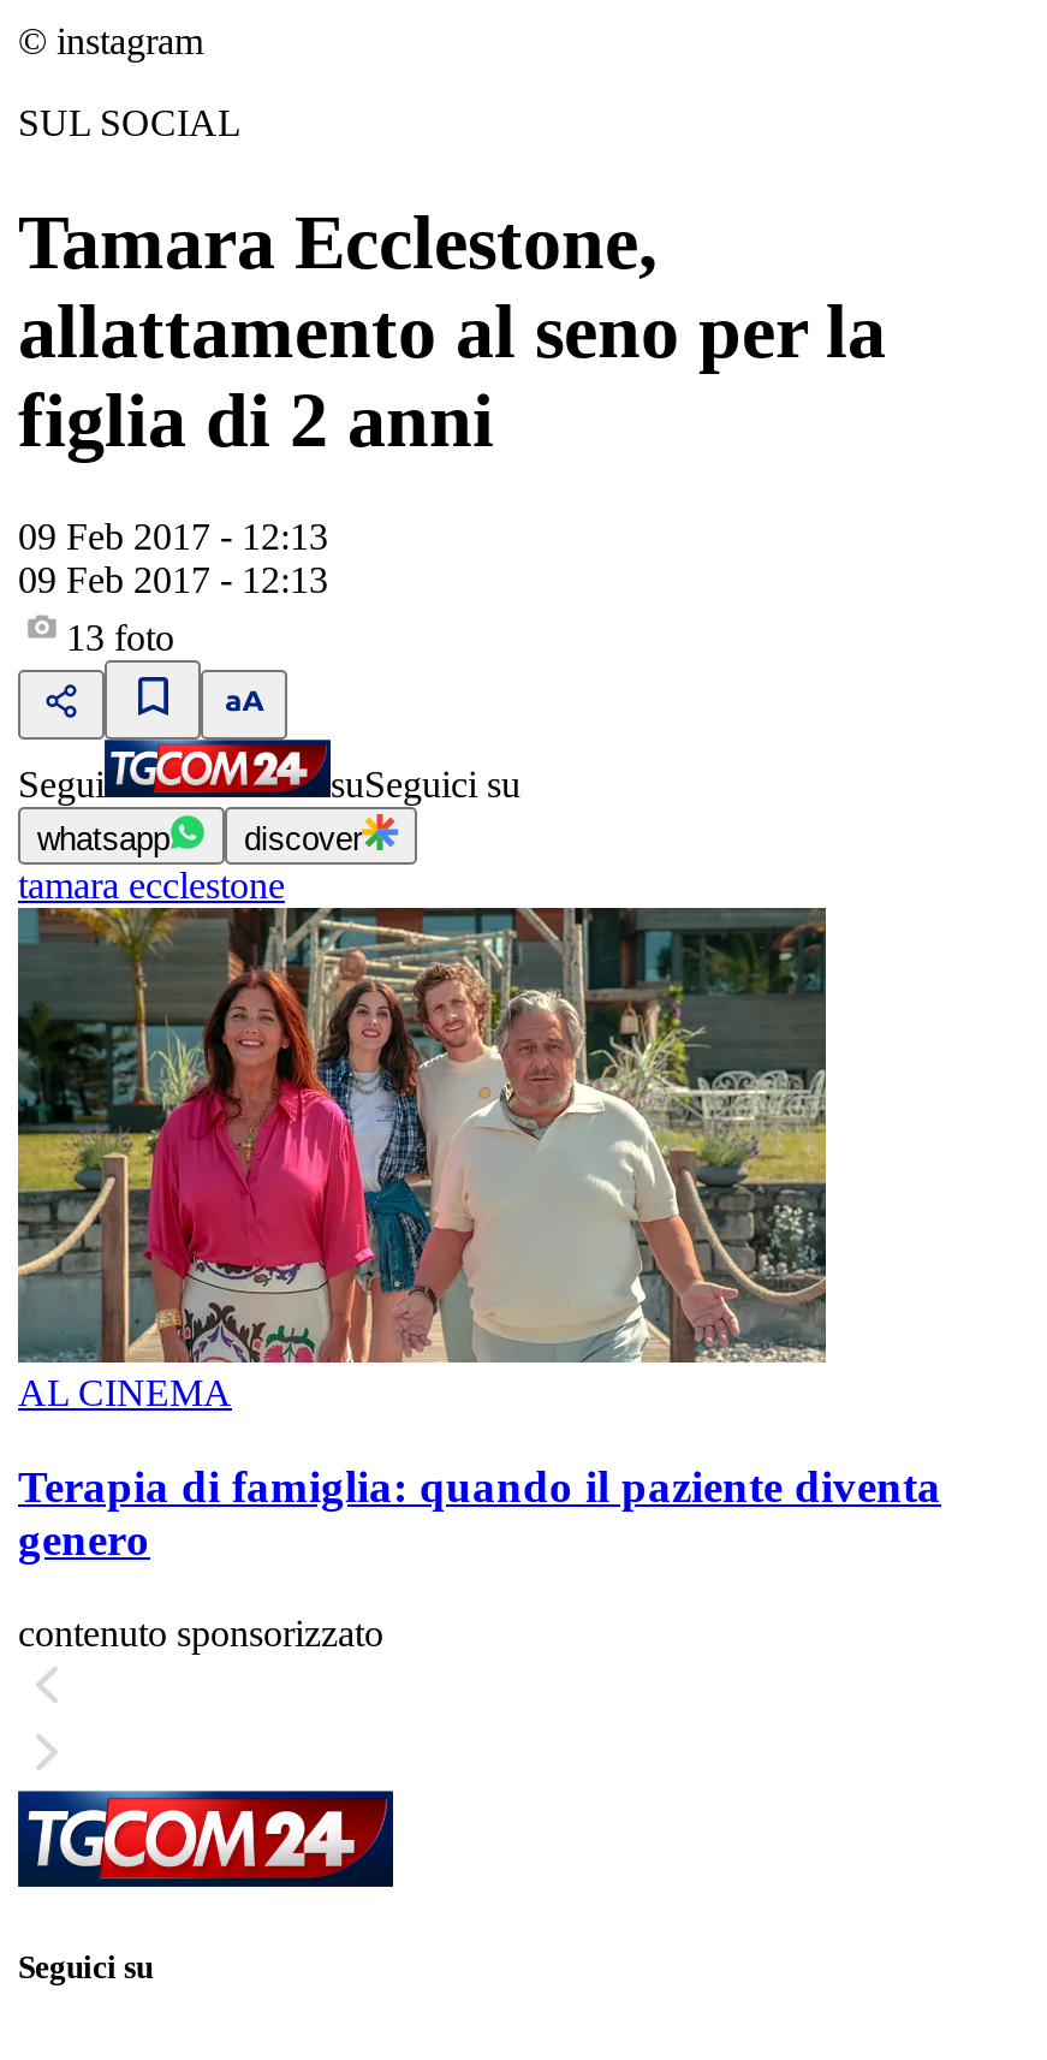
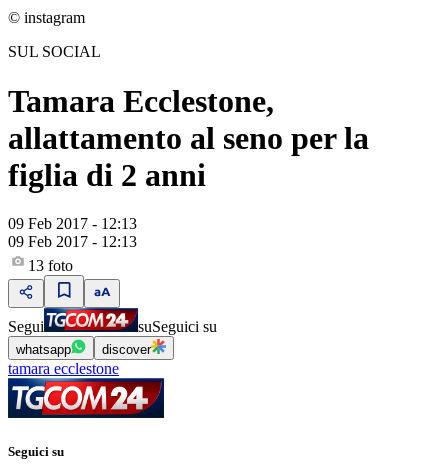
[16,906,941,1653] [image] | AL CINEMA | Terapia di famiglia: quando il paziente diventa | genero | contenuto sponsorizzato -> none
moved [20,1788,391,1889] -> [10,378,163,419]: [image]

